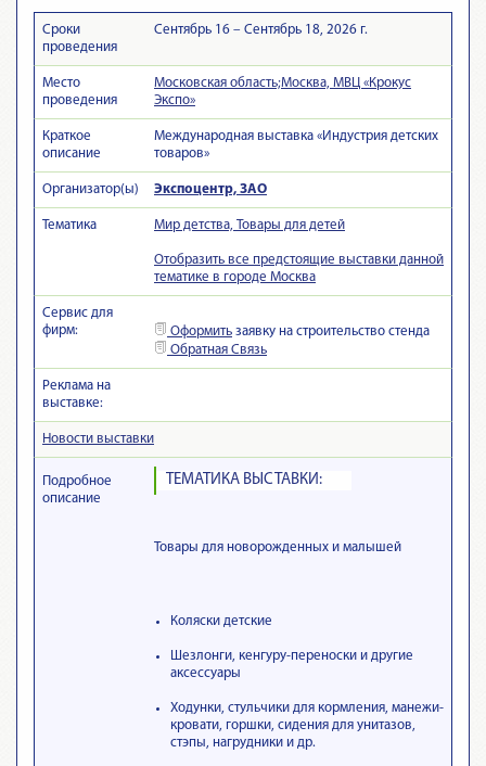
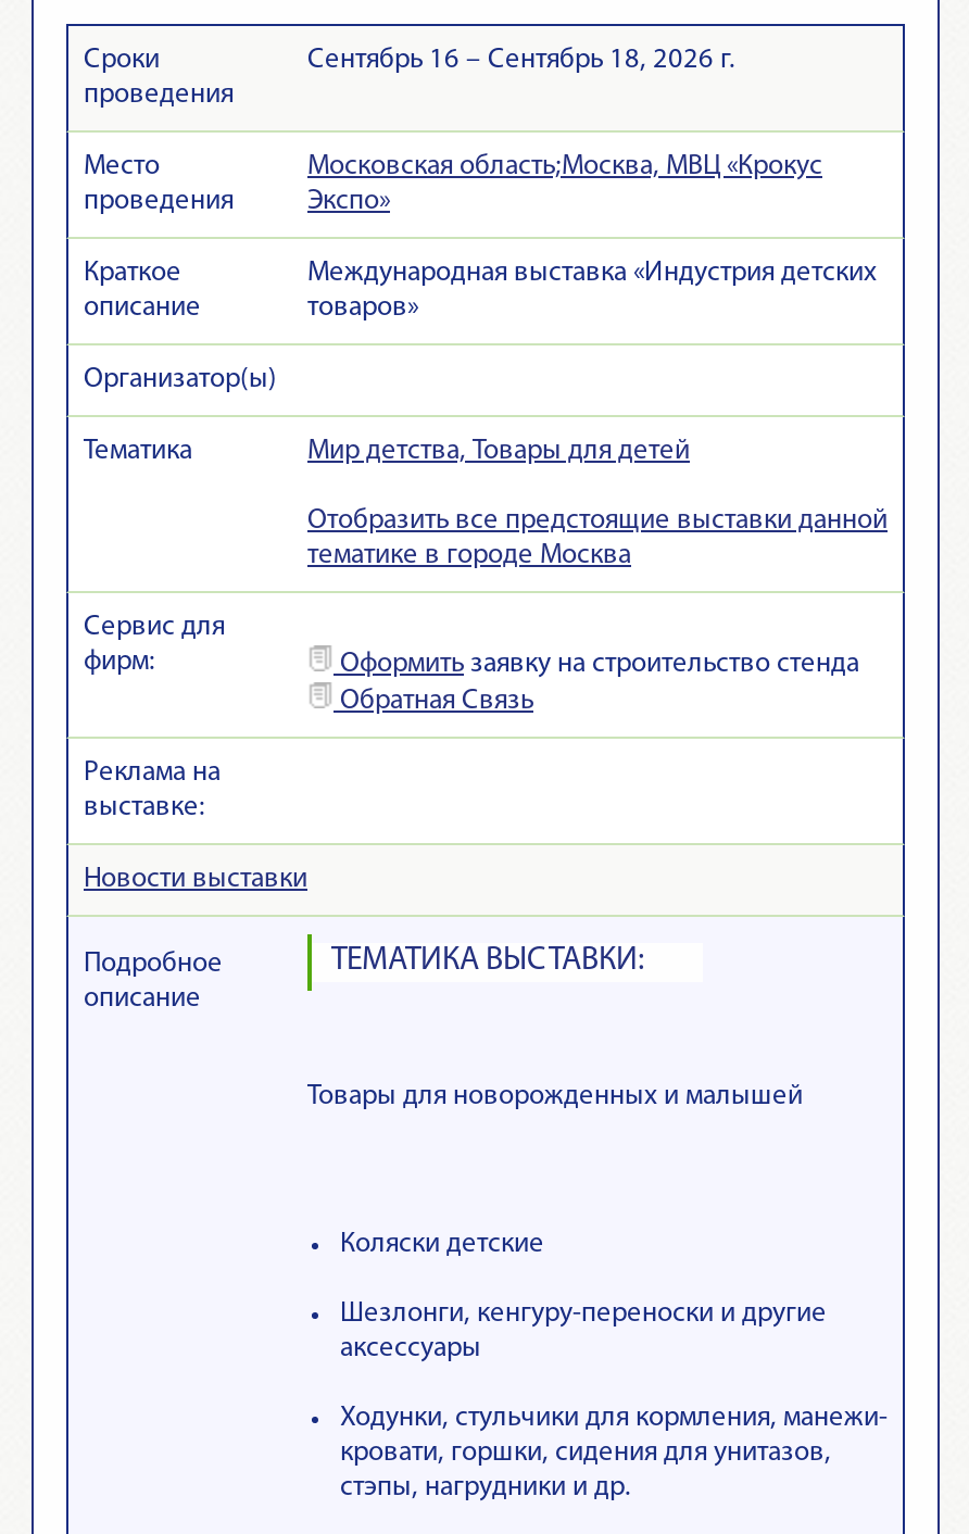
[154,182,267,196] Экспоцентр, ЗАО -> none

